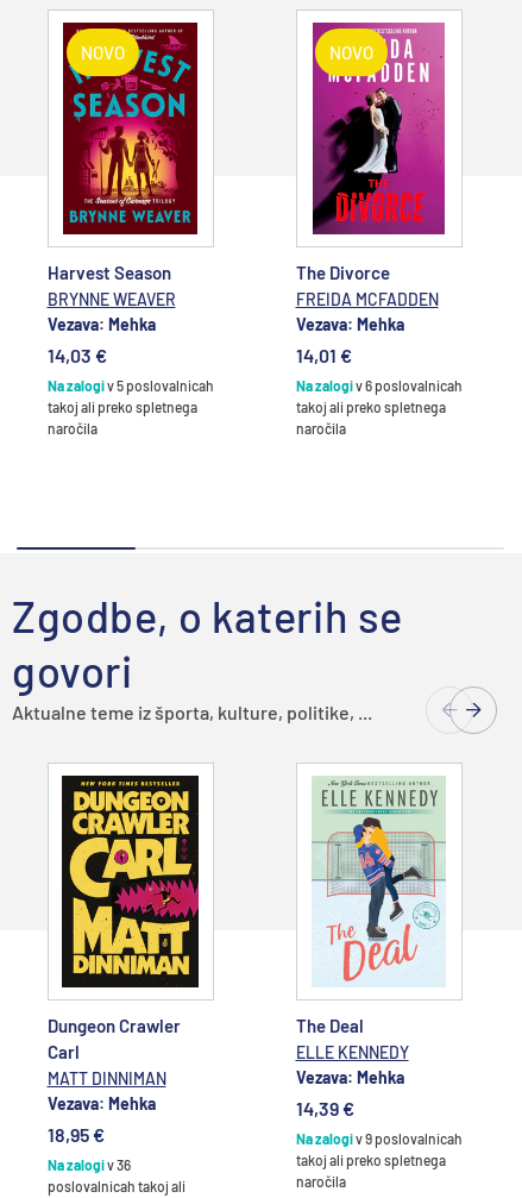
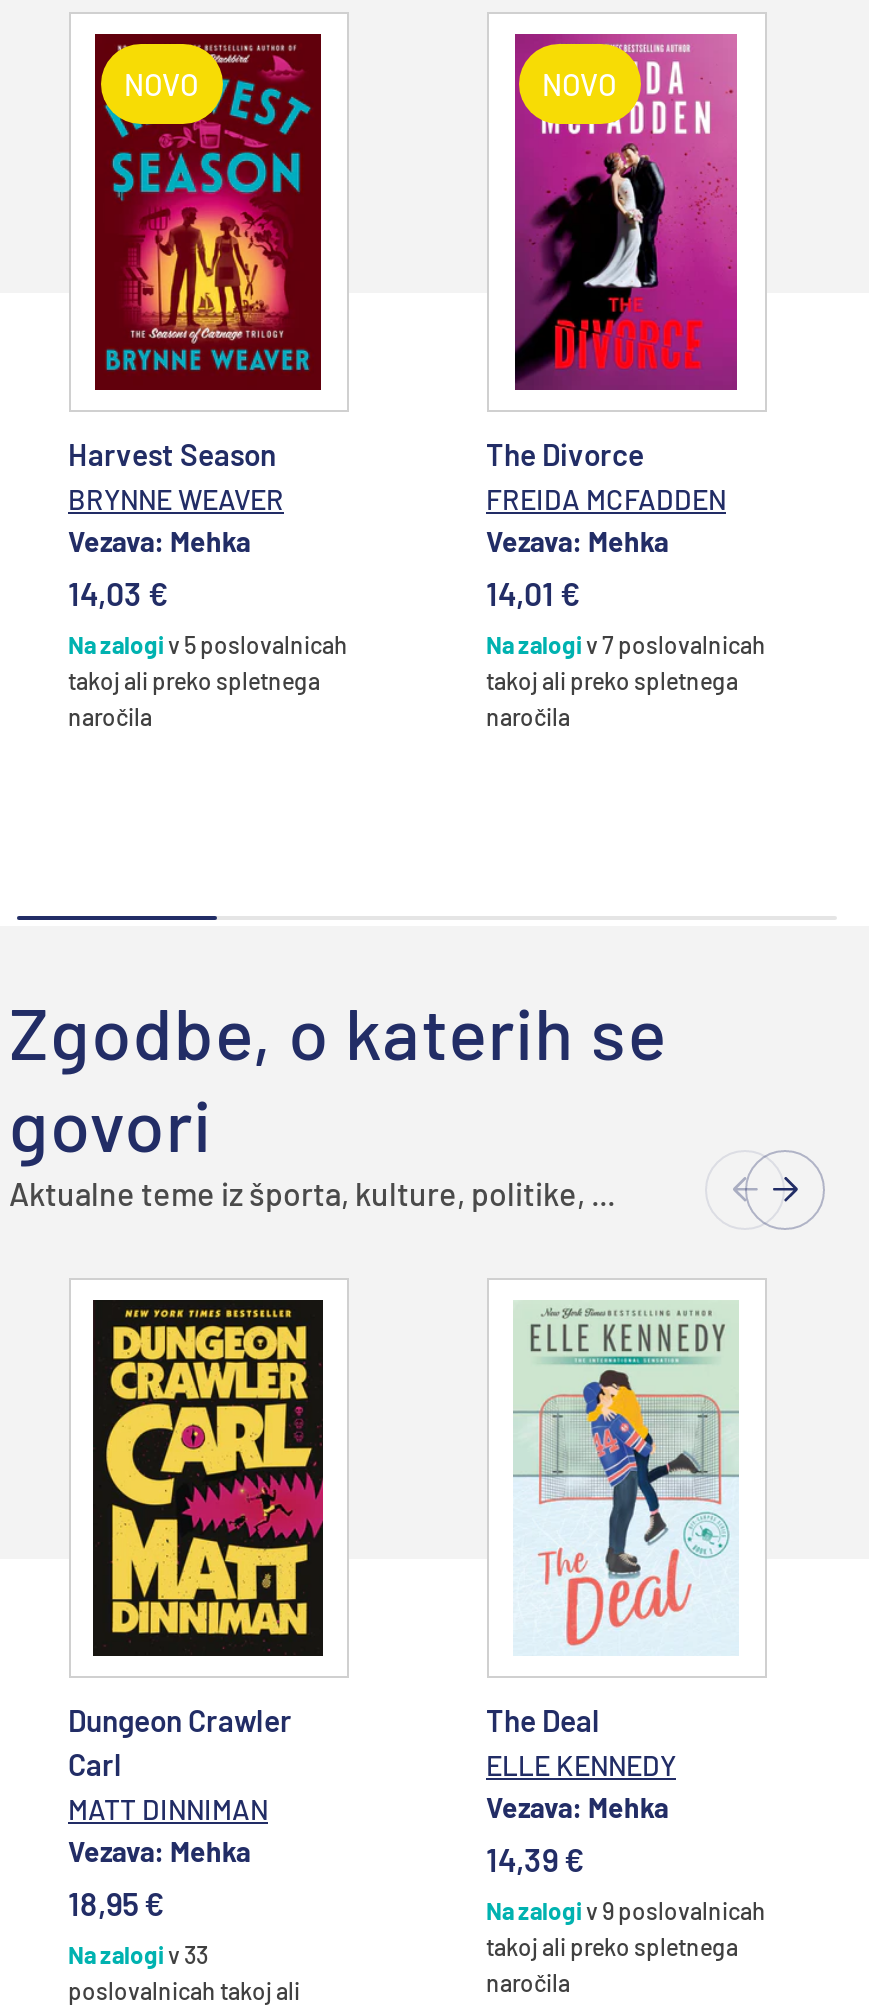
[295,377,462,393] Na zalogi v 6 poslovalnicah -> [486,629,766,657] Na zalogi v 7 poslovalnicah
[47,1156,130,1173] Na zalogi v 36 -> [68,1939,208,1967] Na zalogi v 33

